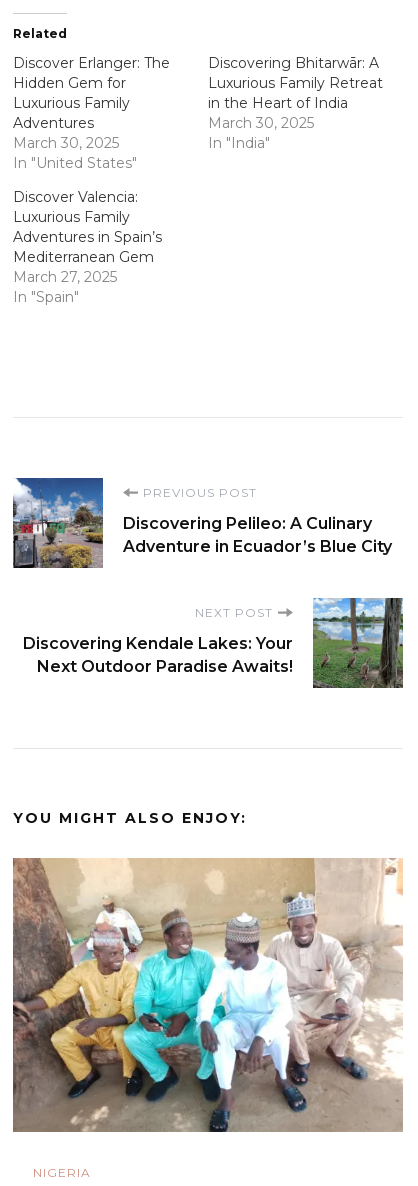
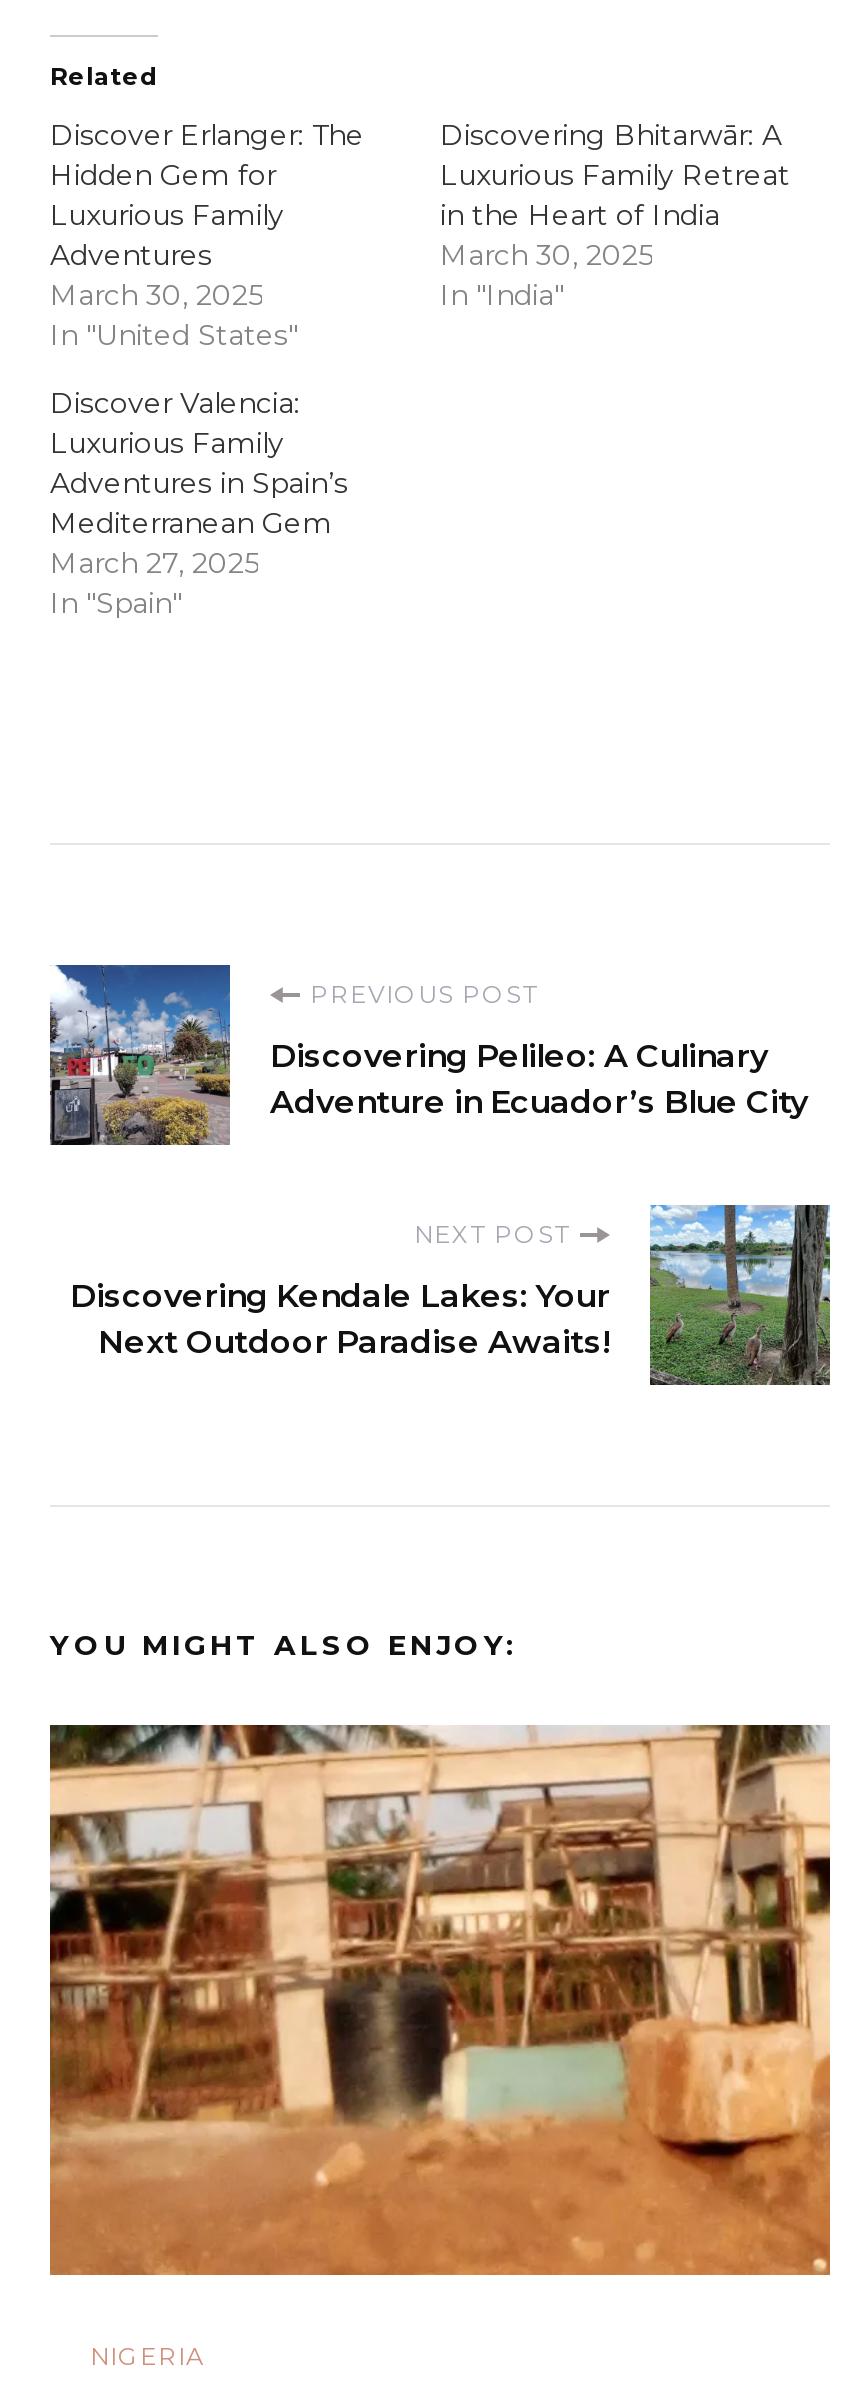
[12,857,403,1133] [image] -> [48,1722,832,2276] [image]

